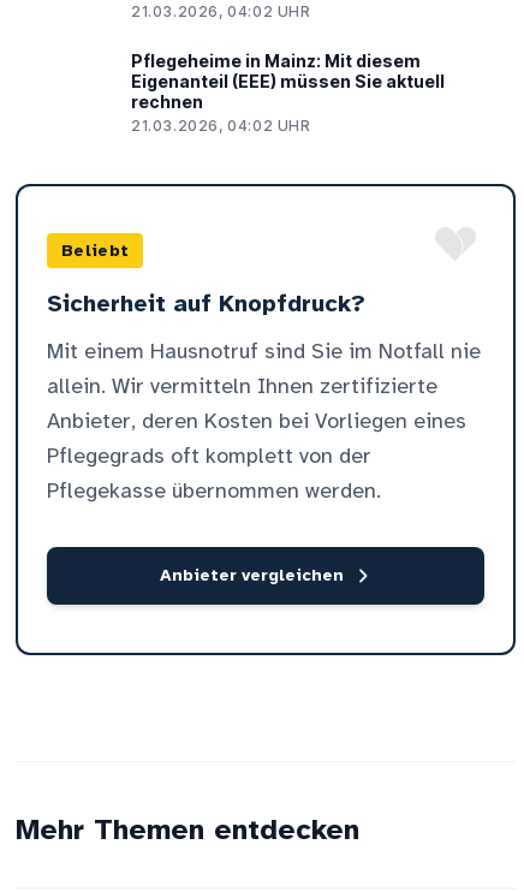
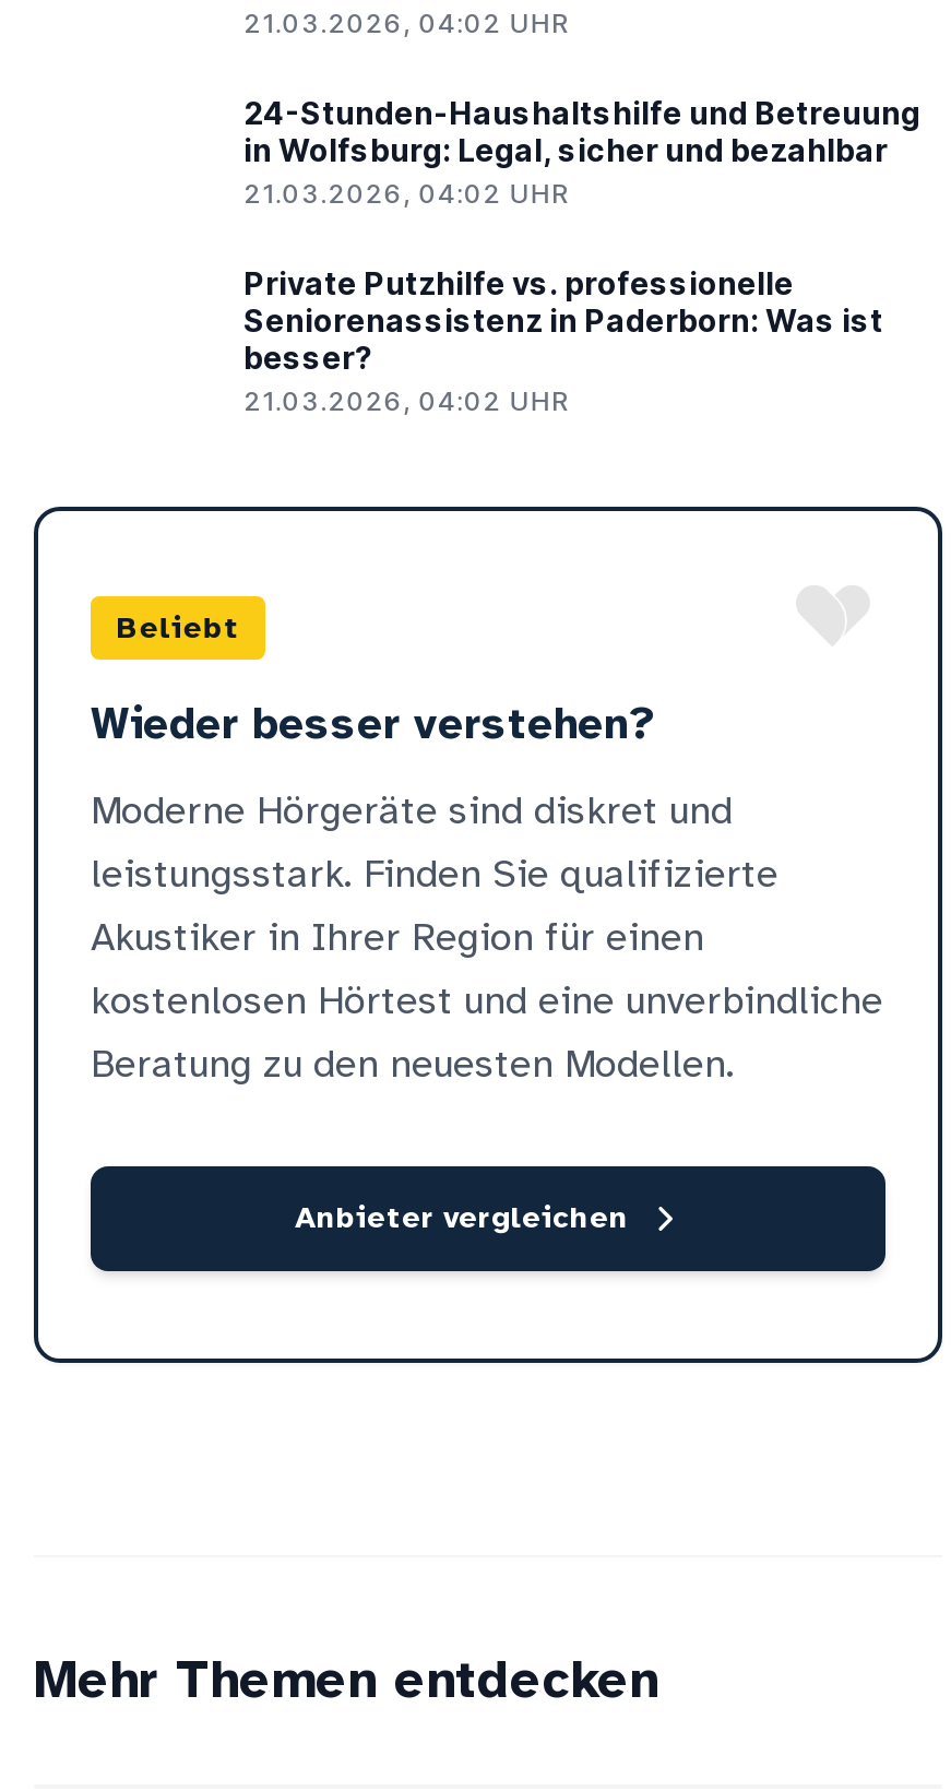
[131,51,445,112] Pflegeheime in Mainz: Mit diesem | Eigenanteil (EEE) müssen Sie aktuell | rechnen -> [243,93,920,374] 24-Stunden-Haushaltshilfe und Betreuung | in Wolfsburg: Legal, sicher und bezahlbar | 21.03.2026, 04:02 UHR | Private Putzhilfe vs. professionelle | Seniorenassistenz in Paderborn: Was ist | besser?
[47,289,365,319] Sicherheit auf Knopfdruck? -> [91,695,654,750] Wieder besser verstehen?
[47,338,481,504] Mit einem Hausnotruf sind Sie im Notfall nie | allein. Wir vermitteln Ihnen zertifizierte | Anbieter, deren Kosten bei Vorliegen eines | Pflegegrads oft komplett von der | Pflegekasse übernommen werden. -> [91,785,883,1086] Moderne Hörgeräte sind diskret und | leistungsstark. Finden Sie qualifizierte | Akustiker in Ihrer Region für einen | kostenlosen Hörtest und eine unverbindliche | Beratung zu den neuesten Modellen.

